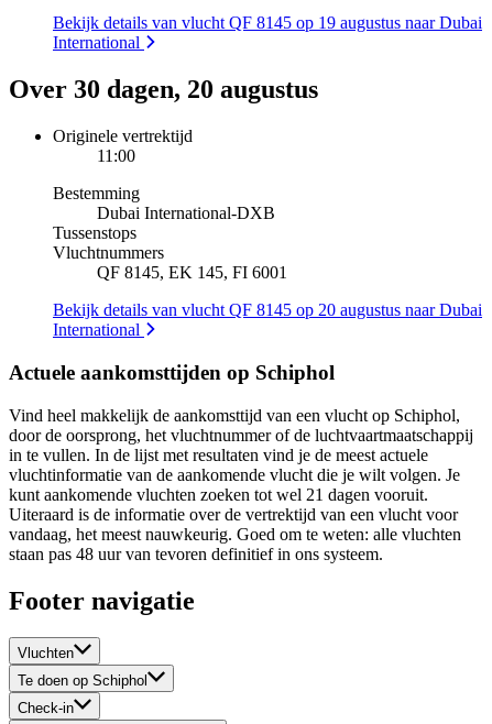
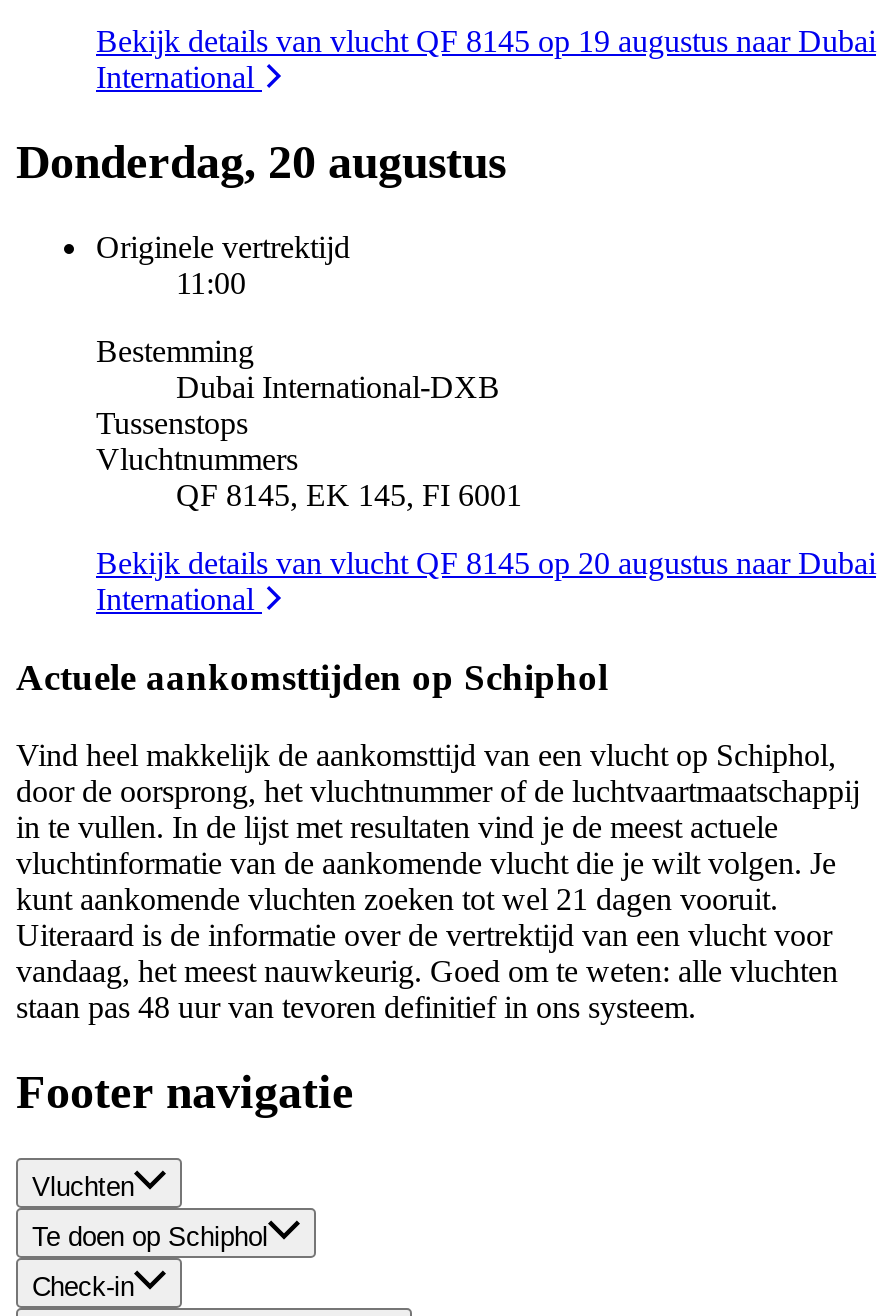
[9,75,318,104] Over 30 dagen, 20 augustus -> [16,136,506,188] Donderdag, 20 augustus

